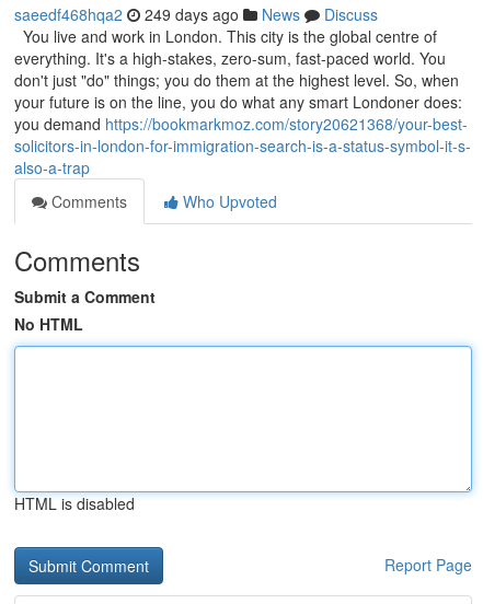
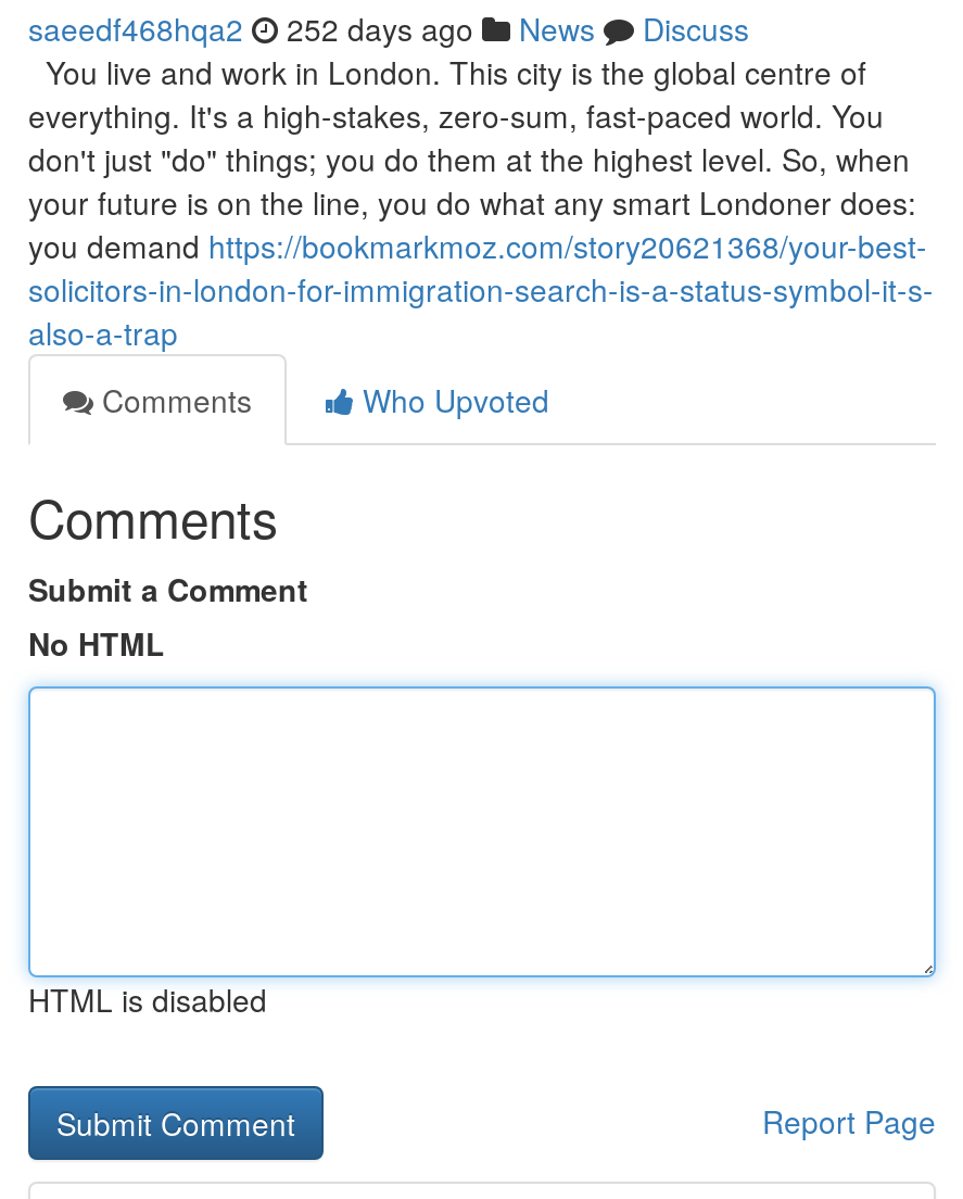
[14,3,378,25] saeedf468hqa2 249 days ago News Discuss -> [28,7,749,50] saeedf468hqa2 252 days ago News Discuss

